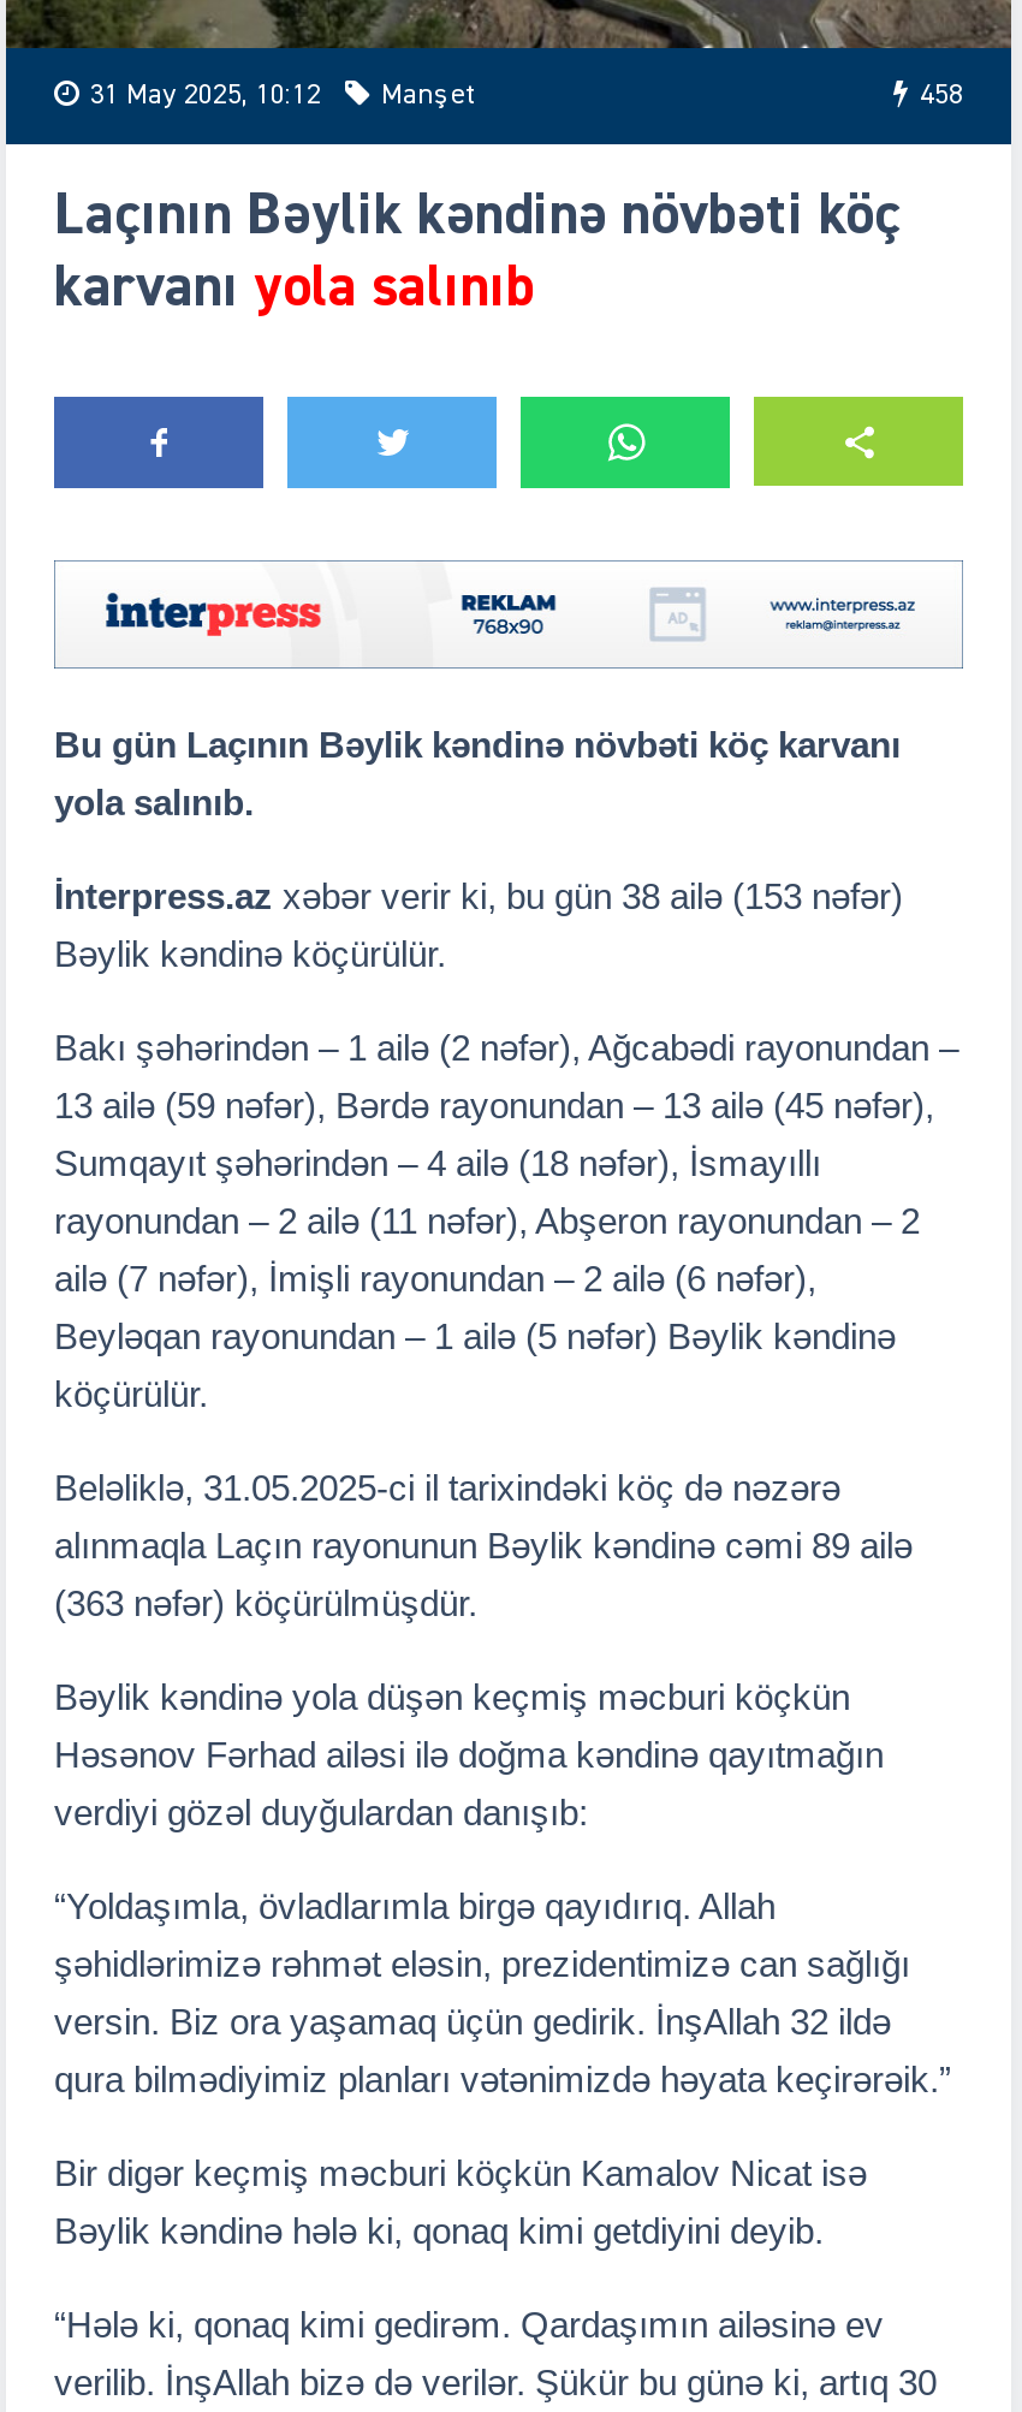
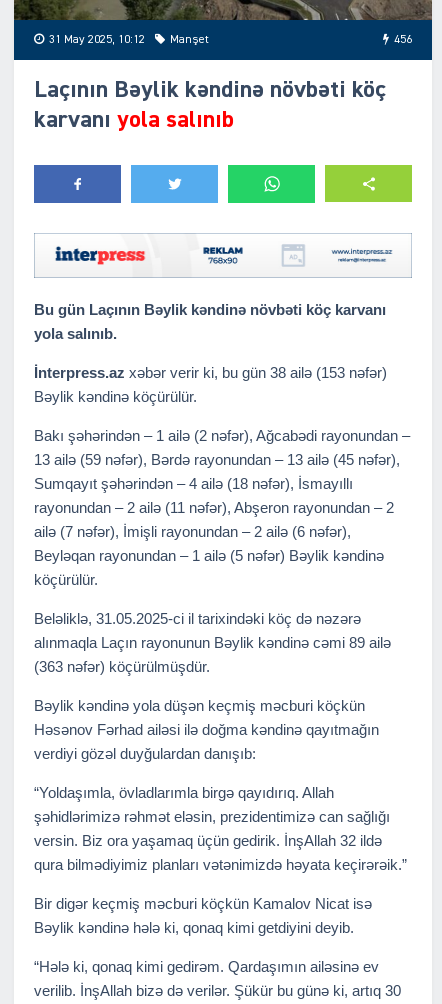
[920,82,963,111] 458 -> [394,34,412,46] 456

